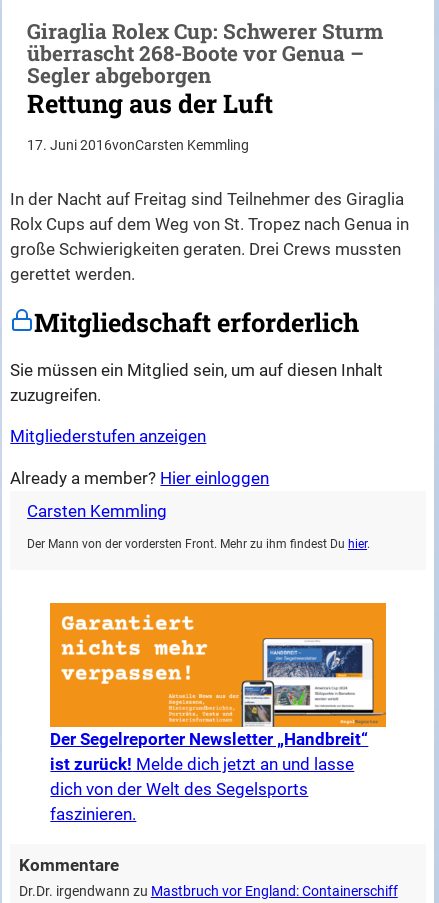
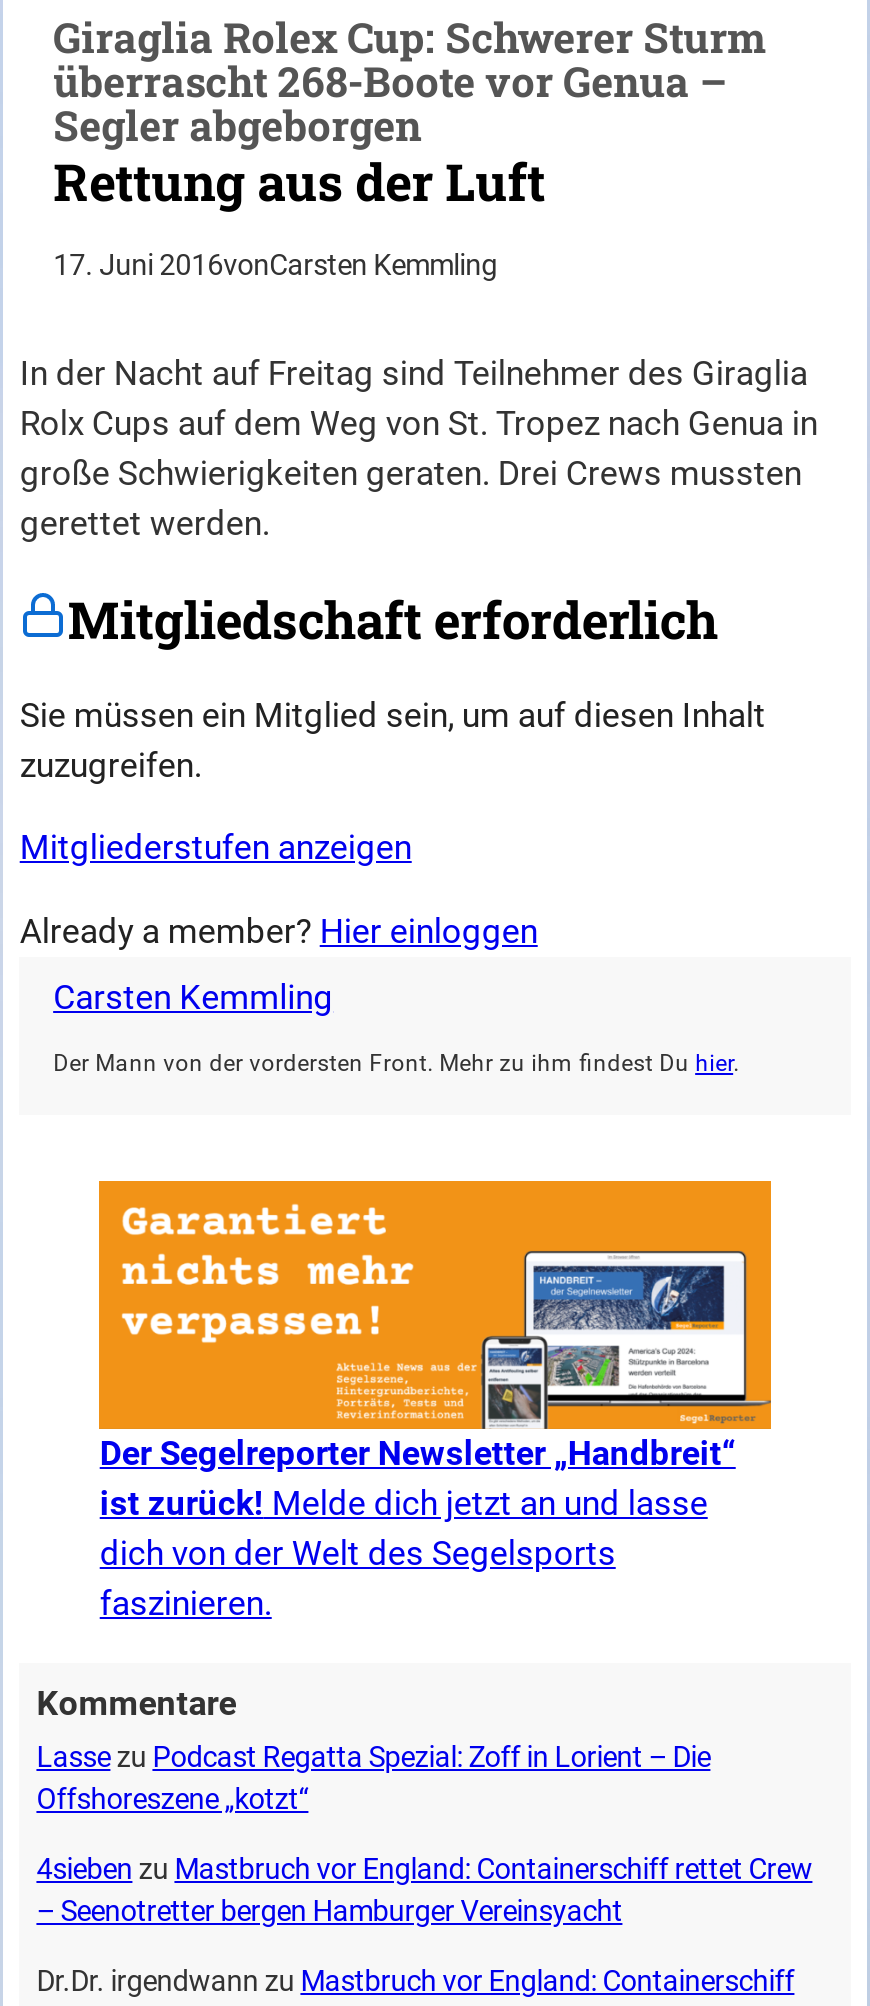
none -> [36,1740,812,1929] Lasse zu Podcast Regatta Spezial: Zoff in Lorient – Die | Offshoreszene „kotzt“ | 4sieben zu Mastbruch vor England: Containerschiff rettet Crew | – Seenotretter bergen Hamburger Vereinsyacht

